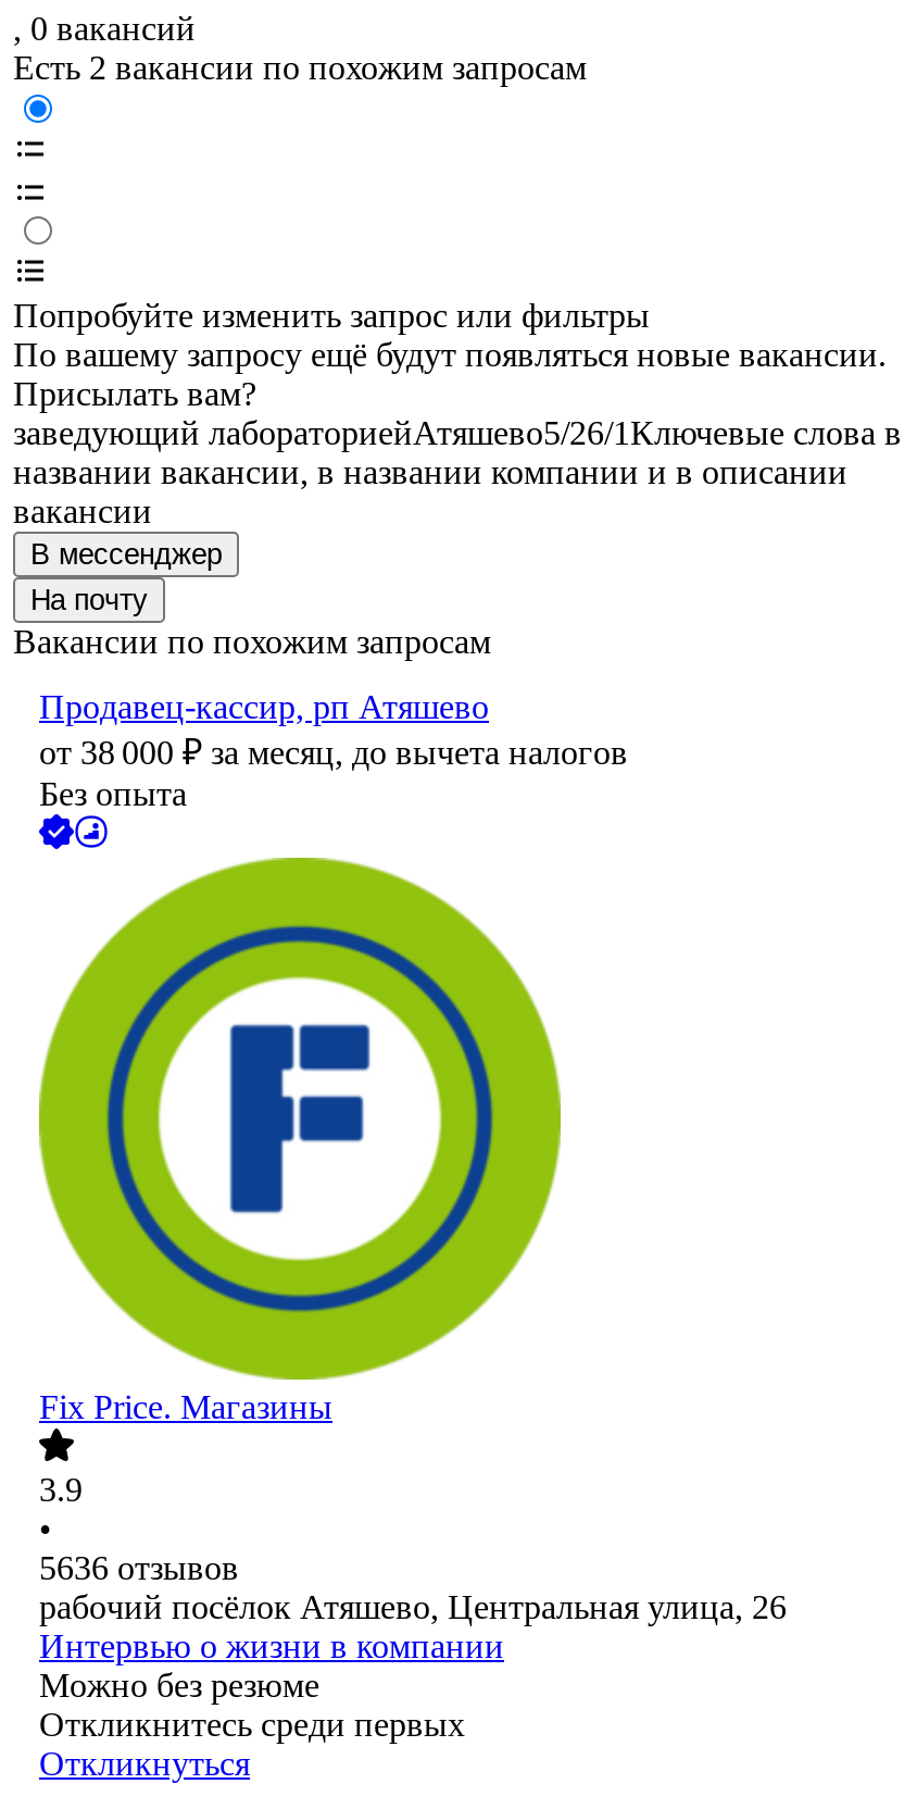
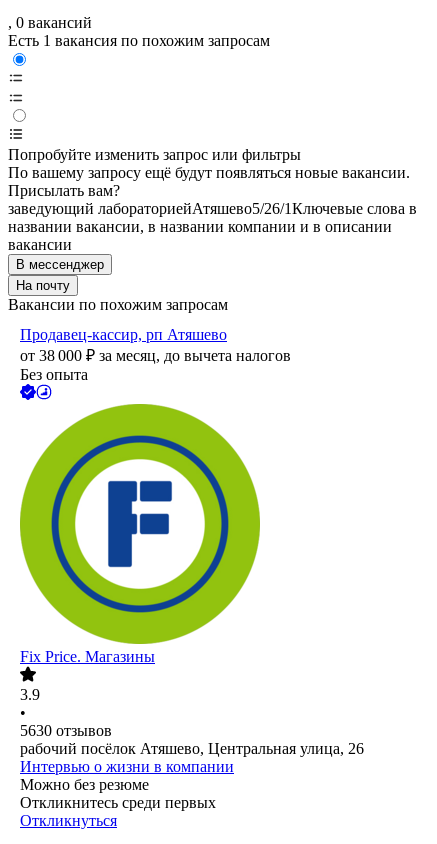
[13,50,587,87] Есть 2 вакансии по похожим запросам -> [8,32,270,49] Есть 1 вакансия по похожим запросам
[39,1550,239,1587] 5636 отзывов -> [20,722,112,739] 5630 отзывов

